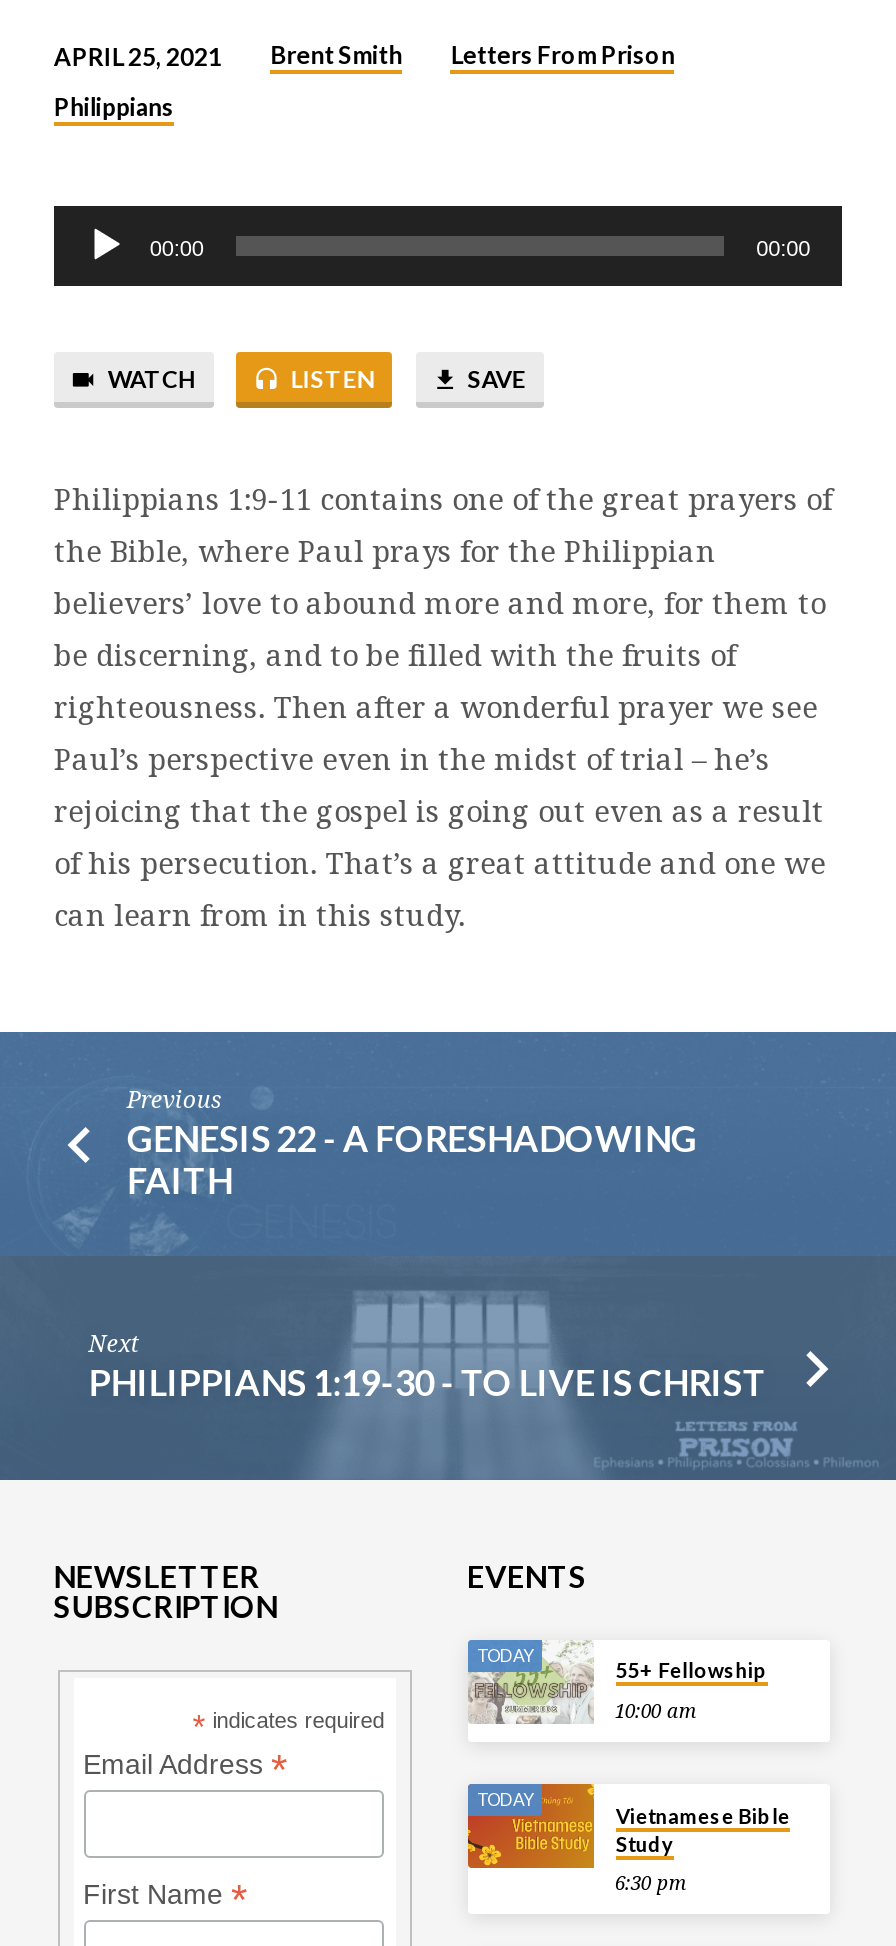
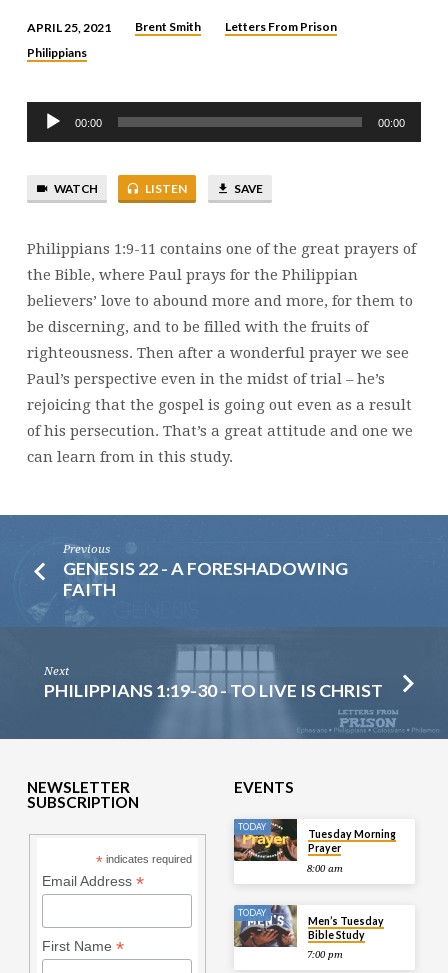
[468,1640,697,1724] [image] | 10:00 am -> [233,818,343,874] [image] | 8:00 am
[616,1659,768,1683] 55+ Fellowship -> [308,828,396,854] Tuesday Morning | Prayer
[468,1782,790,1870] [image] | Vietnamese Bible | Study -> [234,904,384,948] [image] | Men’s Tuesday | Bible Study
[615,1872,687,1894] 6:30 pm -> [307,949,343,960] 7:00 pm

